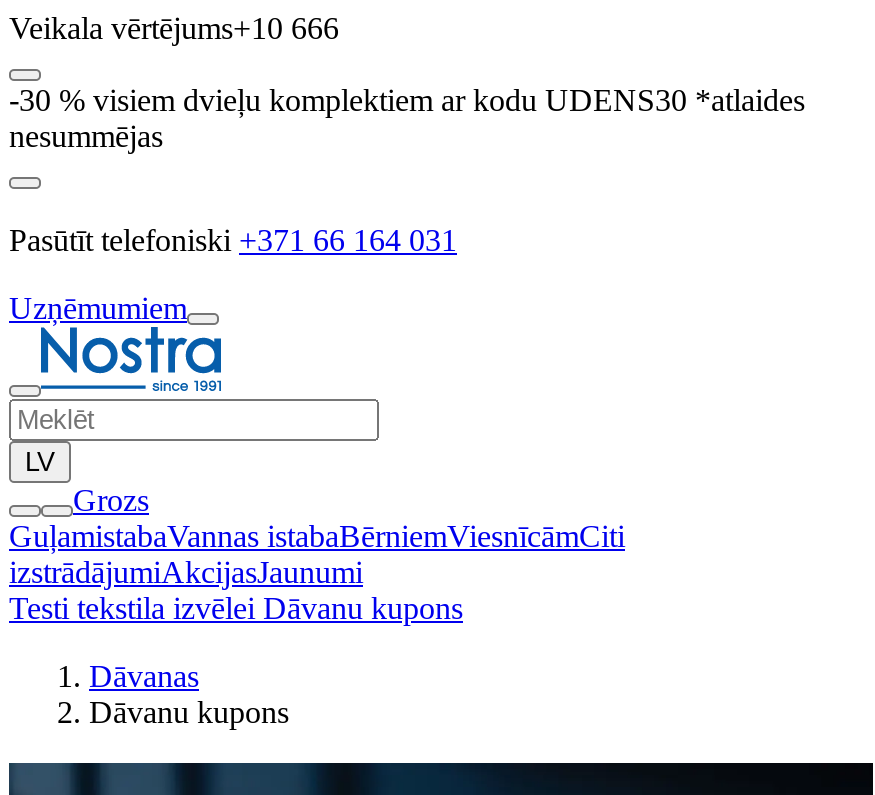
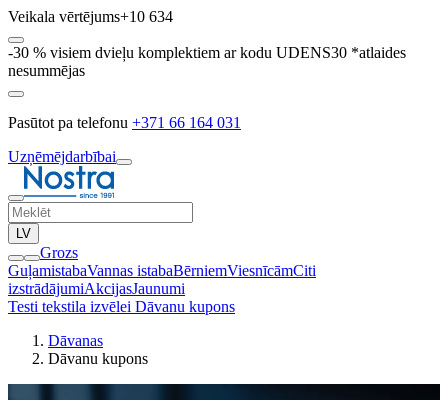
[9,11,339,45] Veikala vērtējums+10 666 -> [8,8,173,25] Veikala vērtējums+10 634
[9,223,457,257] Pasūtīt telefoniski +371 66 164 031 -> [8,114,241,131] Pasūtot pa telefonu +371 66 164 031
[9,291,187,325] Uzņēmumiem -> [8,148,116,165] Uzņēmējdarbībai

